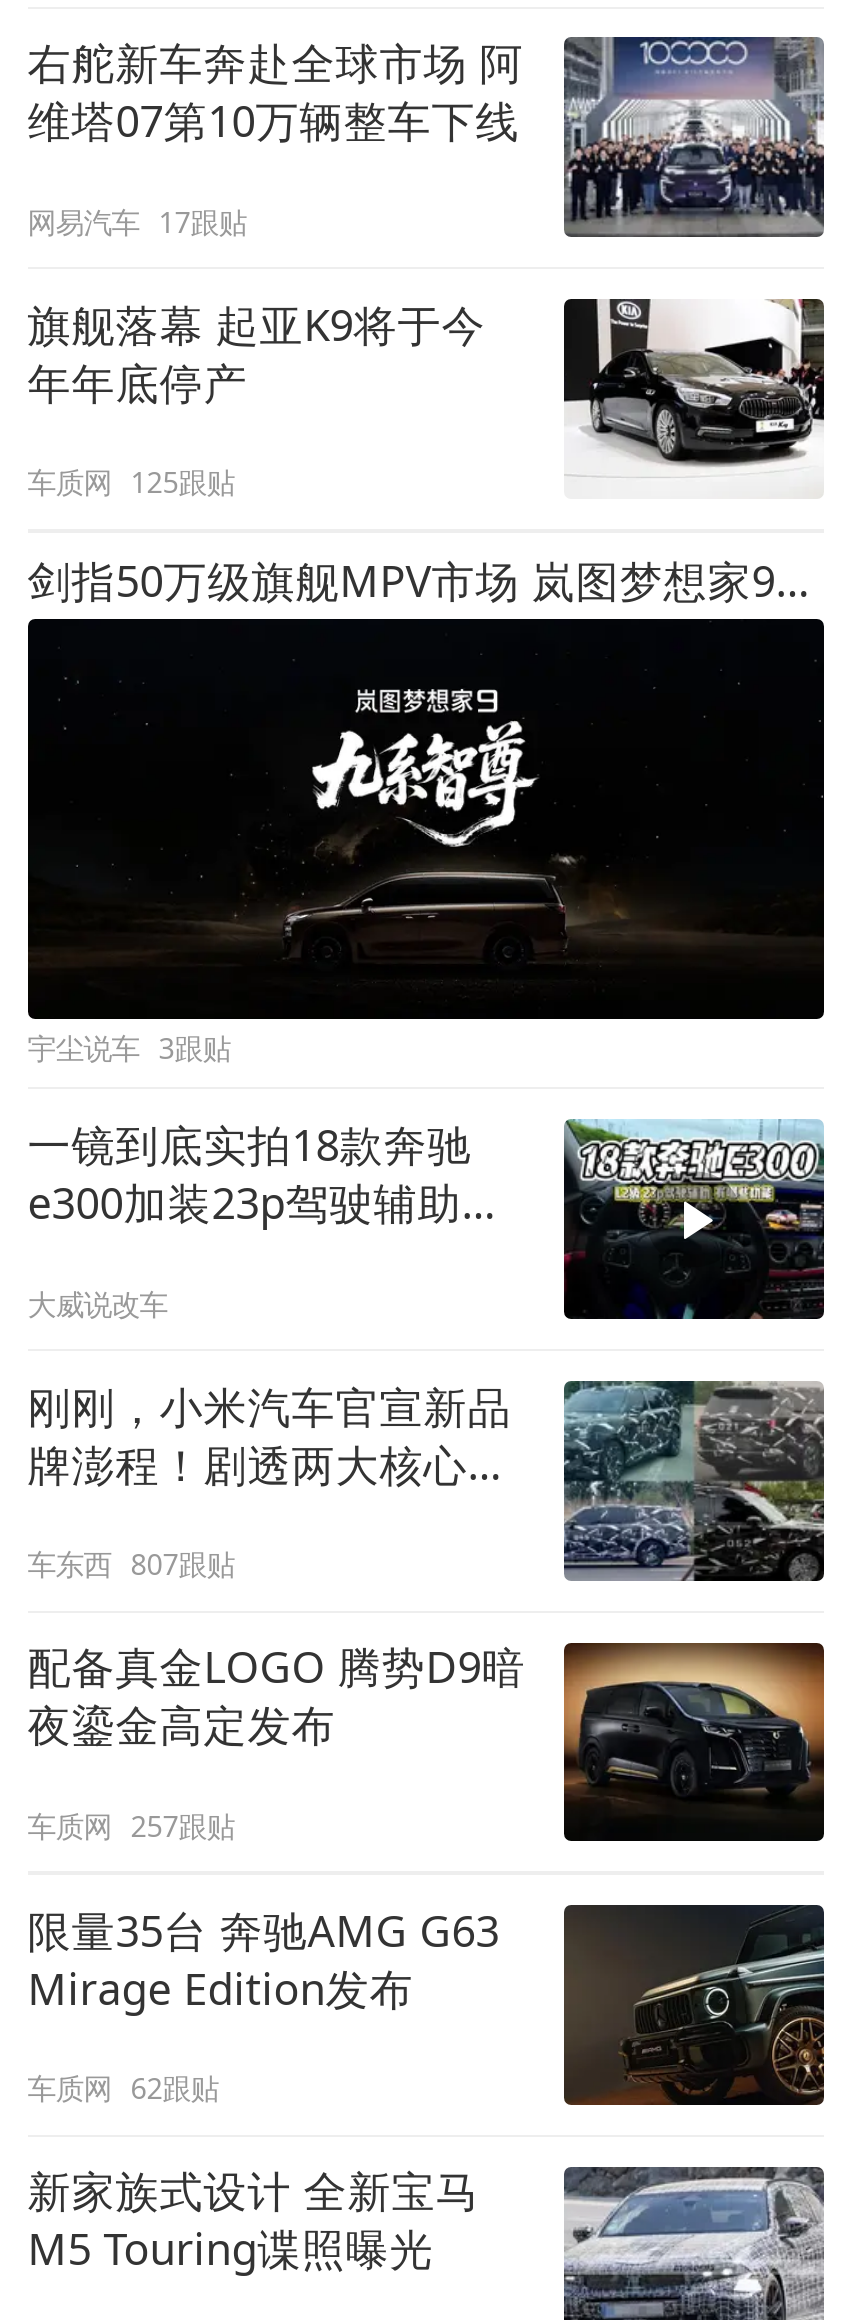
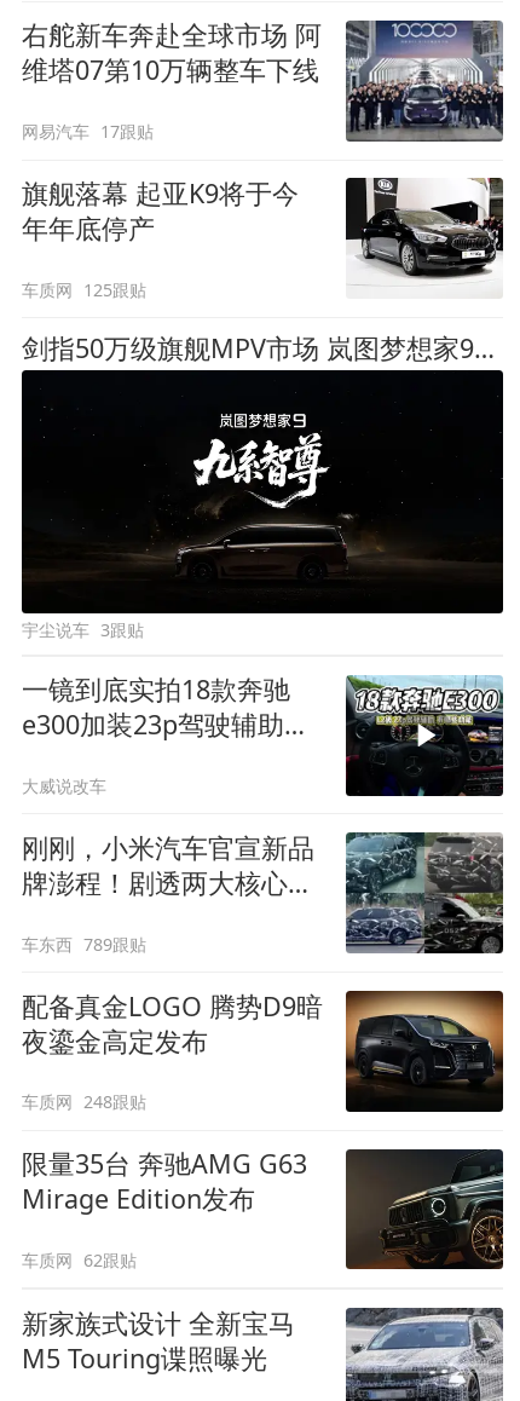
[27,1545,235,1583] 车东西 807跟贴 -> [21,932,147,955] 车东西 789跟贴
[27,1806,235,1844] 车质网 257跟贴 -> [21,1090,147,1113] 车质网 248跟贴

